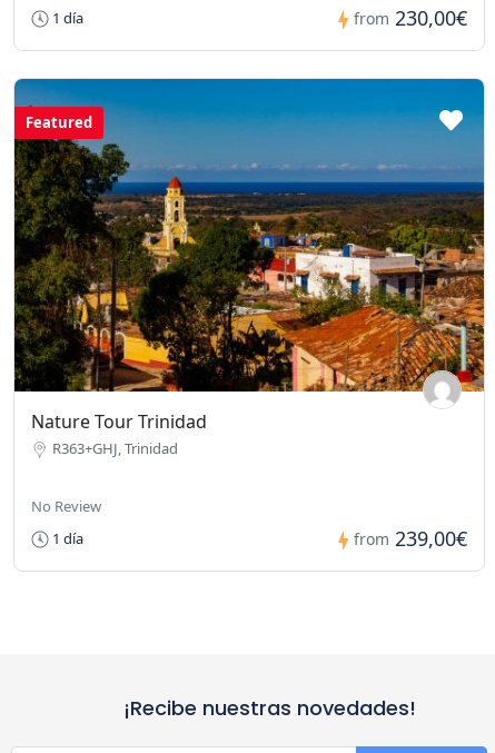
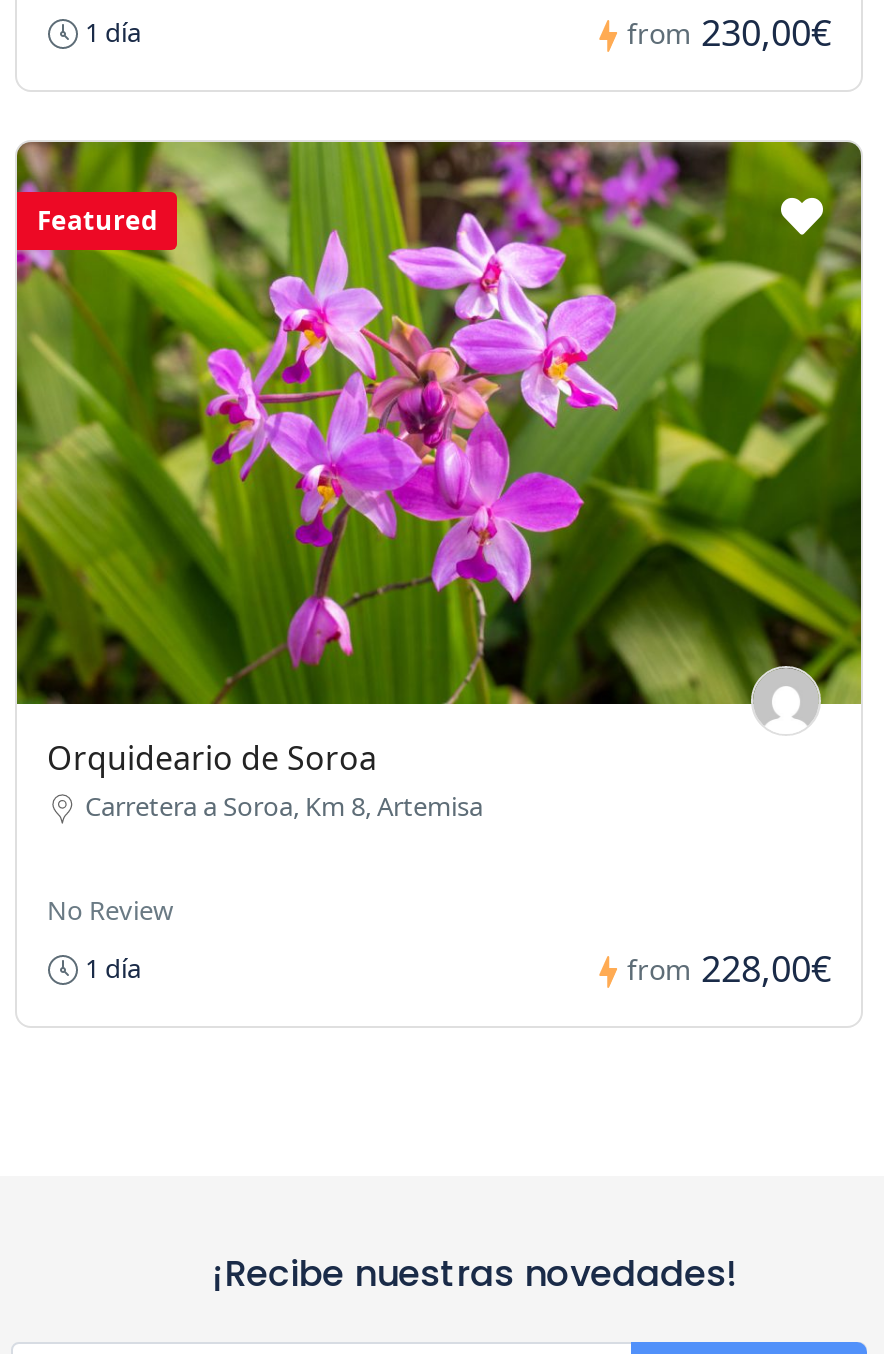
[13,78,485,459] [image] | Nature Tour Trinidad | R363+GHJ, Trinidad -> [15,140,863,825] [image] | Orquideario de Soroa | Carretera a Soroa, Km 8, Artemisa
[354,525,467,552] from 239,00€ -> [627,945,831,993] from 228,00€

